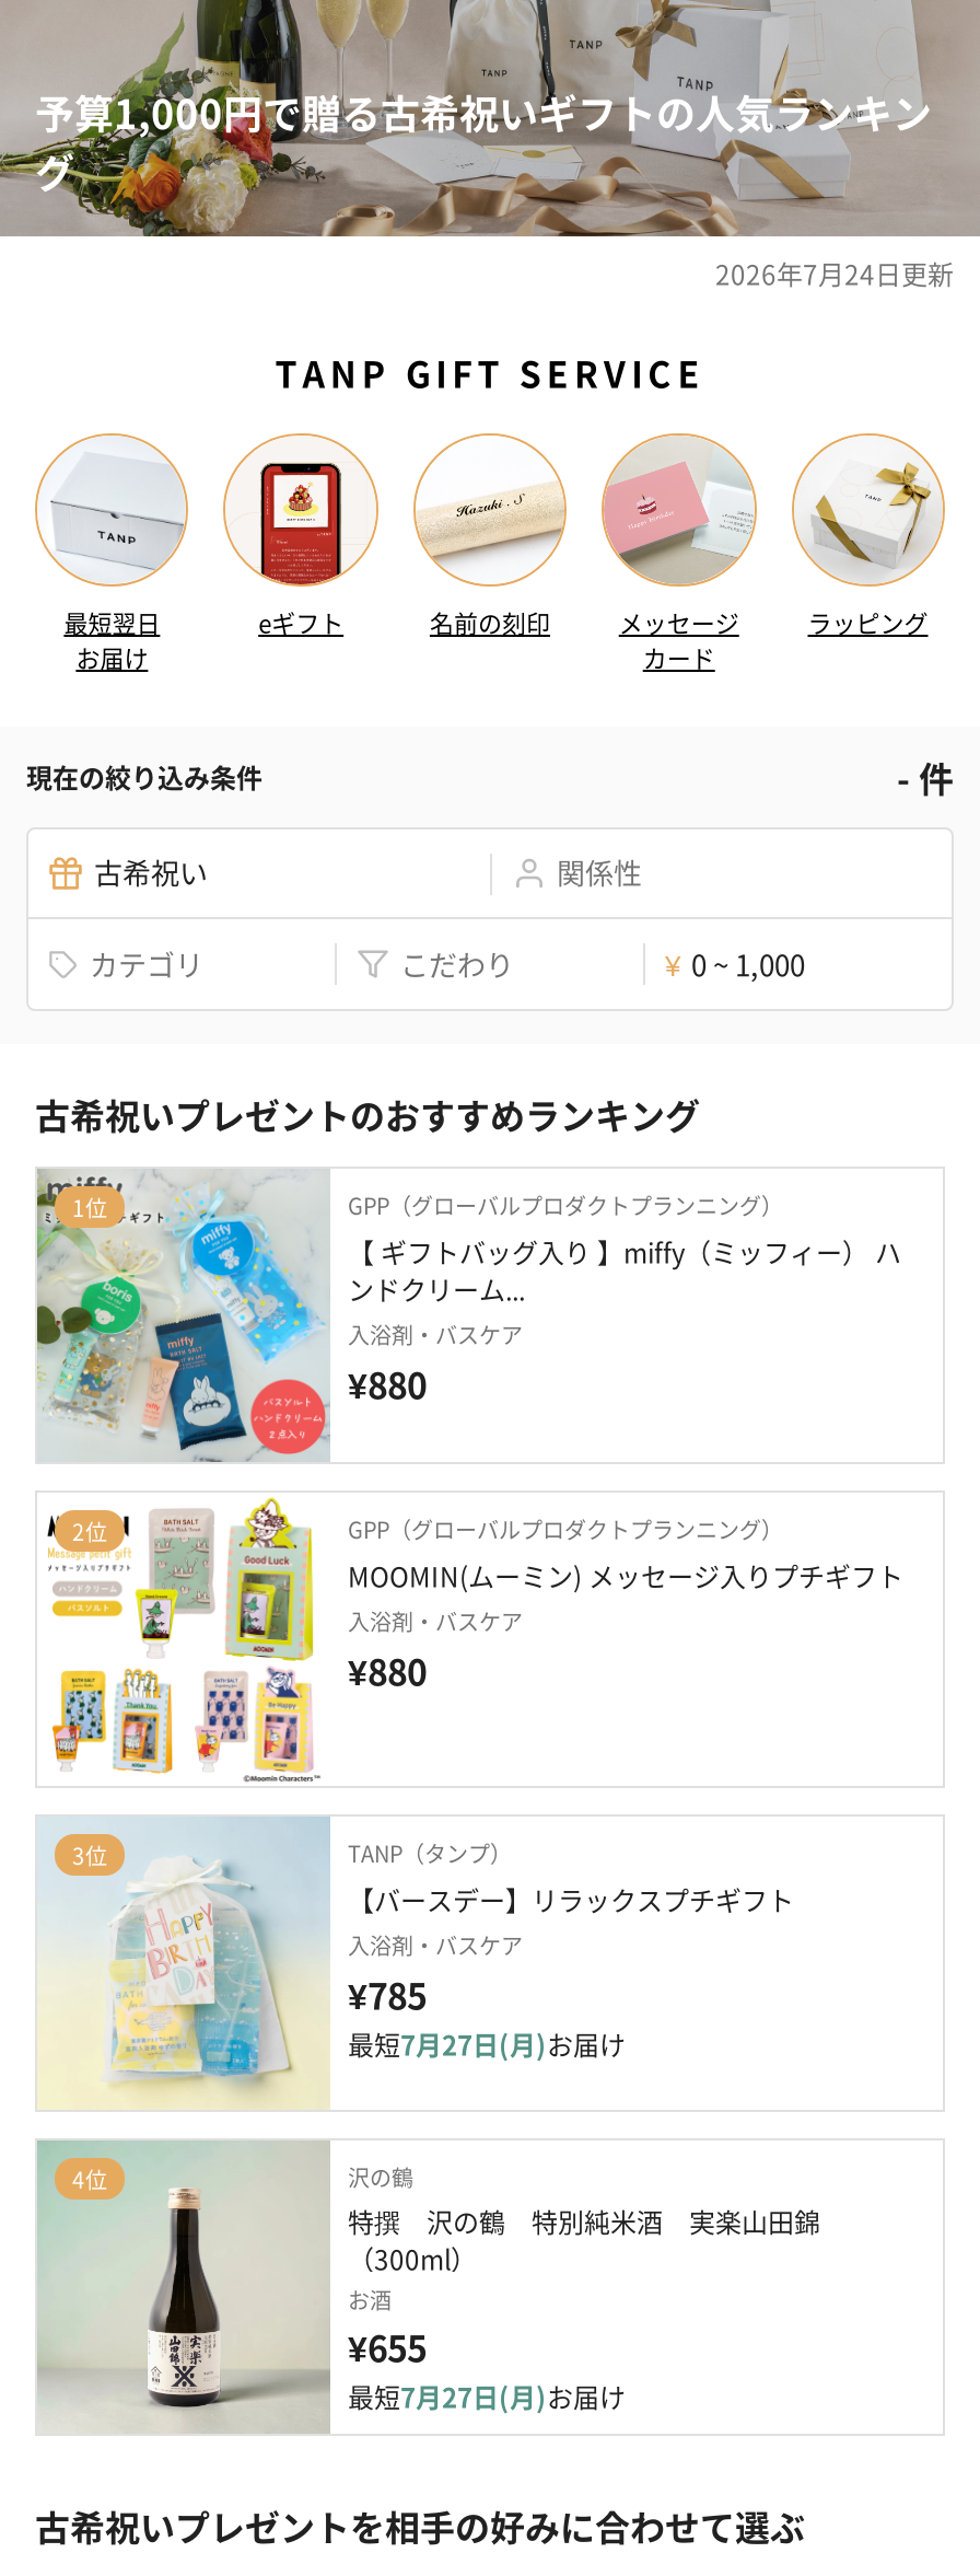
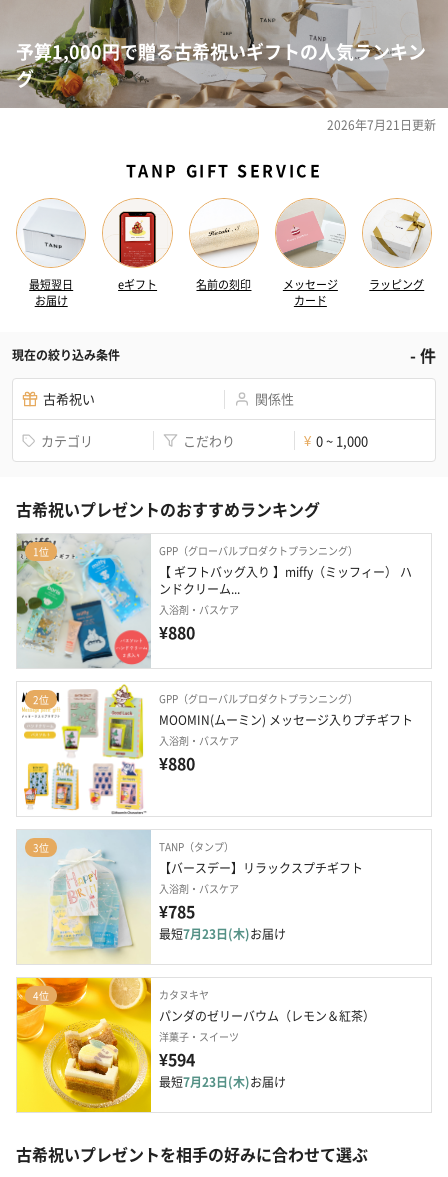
[715,254,954,291] 2026年7月24日更新 -> [327,116,436,133] 2026年7月21日更新
[348,2026,626,2063] 最短7月27日(月)お届け -> [159,925,286,942] 最短7月23日(木)お届け
[35,2138,820,2434] [image] | 沢の鶴 | 特撰 沢の鶴 特別純米酒 実楽山田錦 | （300ml） | お酒 | ¥655 | 最短7月27日(月)お届け -> [16,977,375,1113] [image] | カタヌキヤ | パンダのゼリーバウム（レモン＆紅茶） | 洋菓子・スイーツ | ¥594 | 最短7月23日(木)お届け

